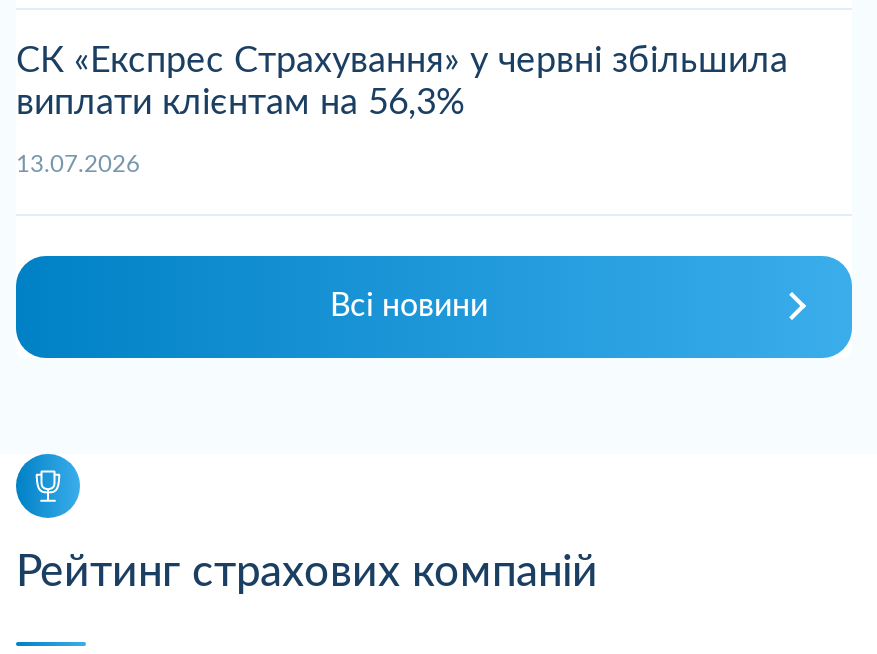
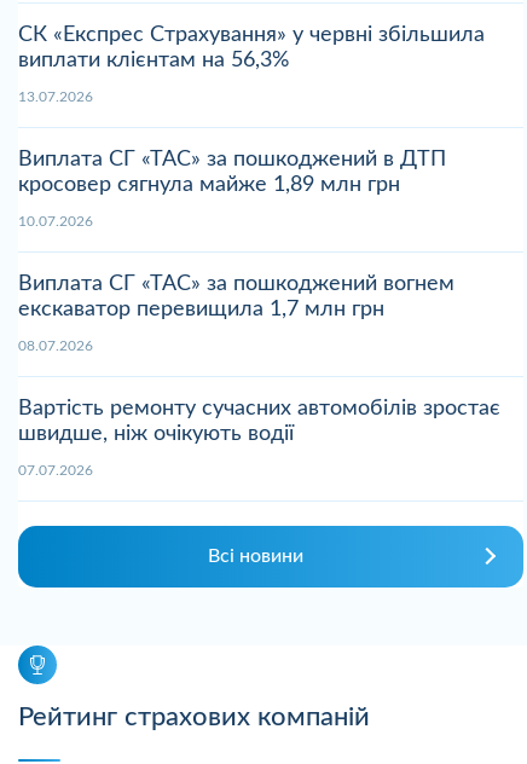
none -> [18,149,500,477] Виплата СГ «ТАС» за пошкоджений в ДТП | кросовер сягнула майже 1,89 млн грн | 10.07.2026 | Виплата СГ «ТАС» за пошкоджений вогнем | екскаватор перевищила 1,7 млн грн | 08.07.2026 | Вартість ремонту сучасних автомобілів зростає | швидше, ніж очікують водії | 07.07.2026

